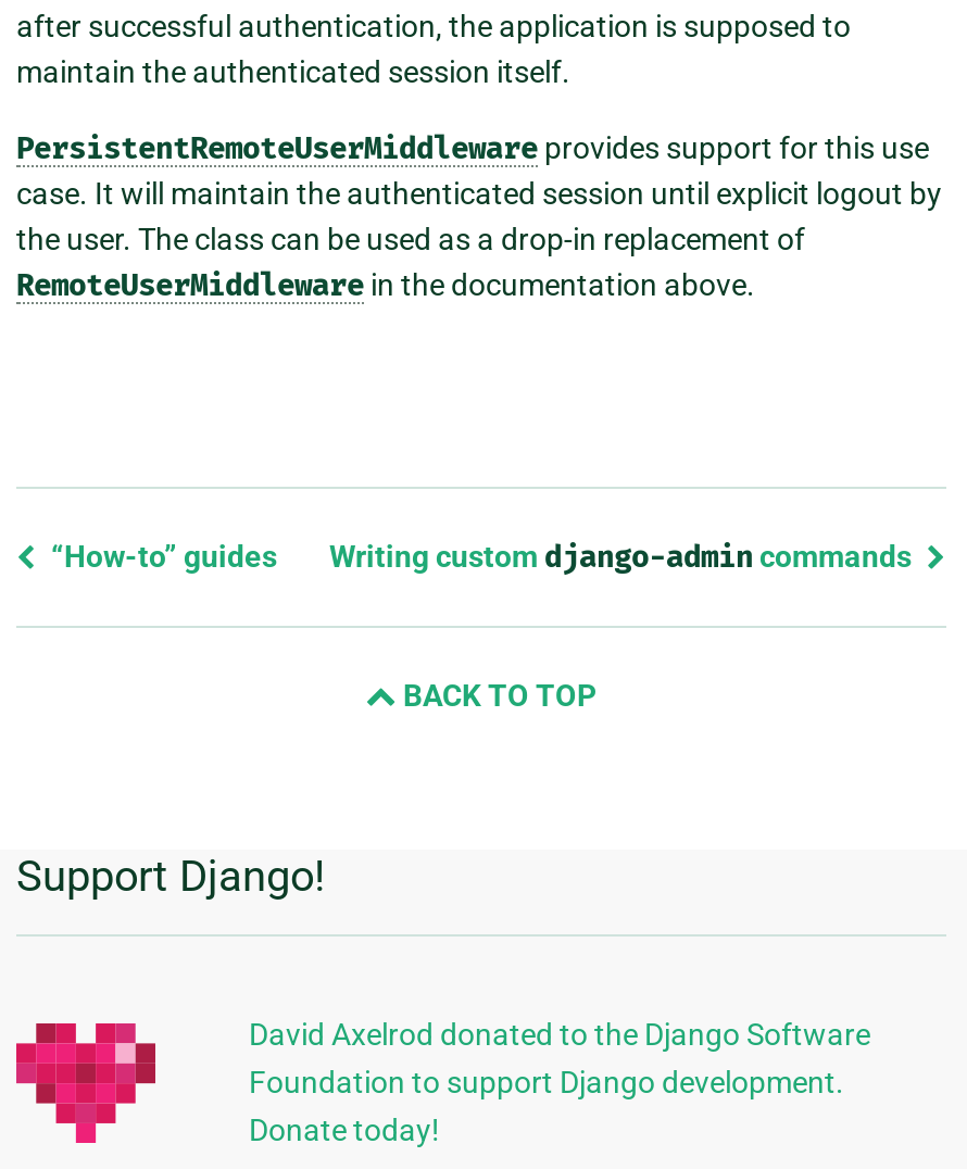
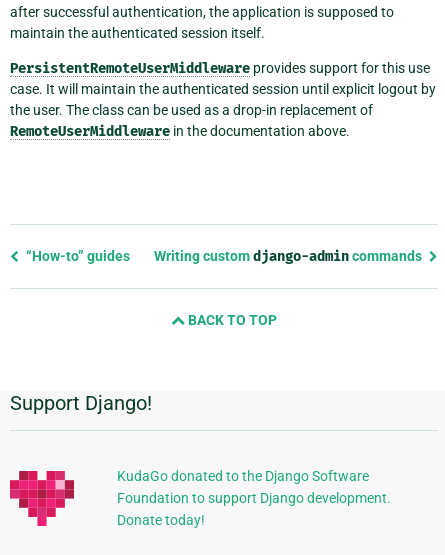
[249,1017,870,1051] David Axelrod donated to the Django Software -> [117,468,369,484] KudaGo donated to the Django Software

